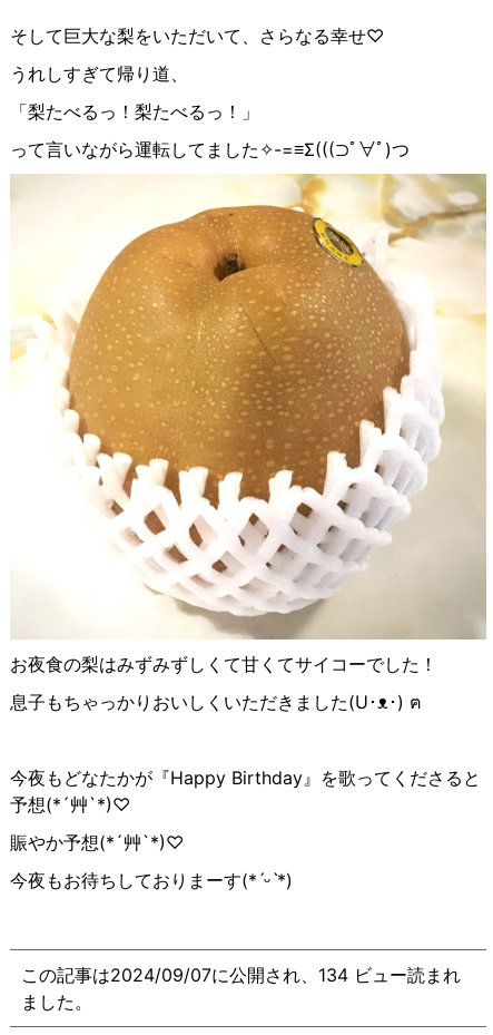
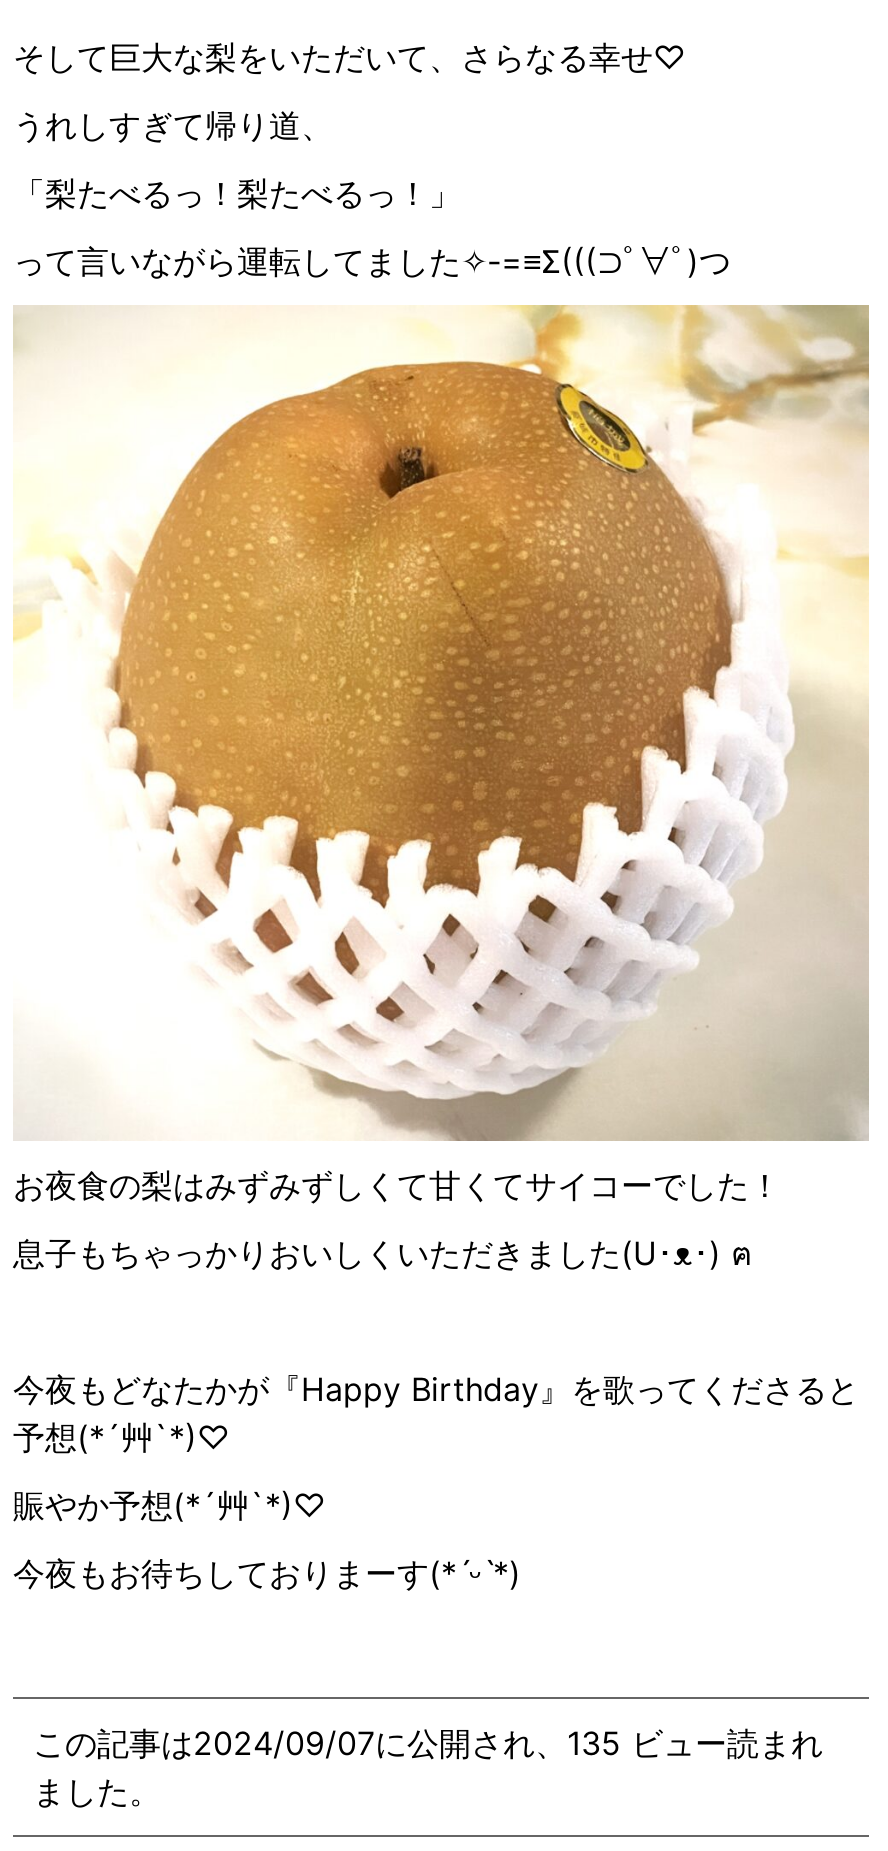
[21,964,461,986] この記事は2024/09/07に公開され、134 ビュー読まれ -> [33,1723,823,1763] この記事は2024/09/07に公開され、135 ビュー読まれ

